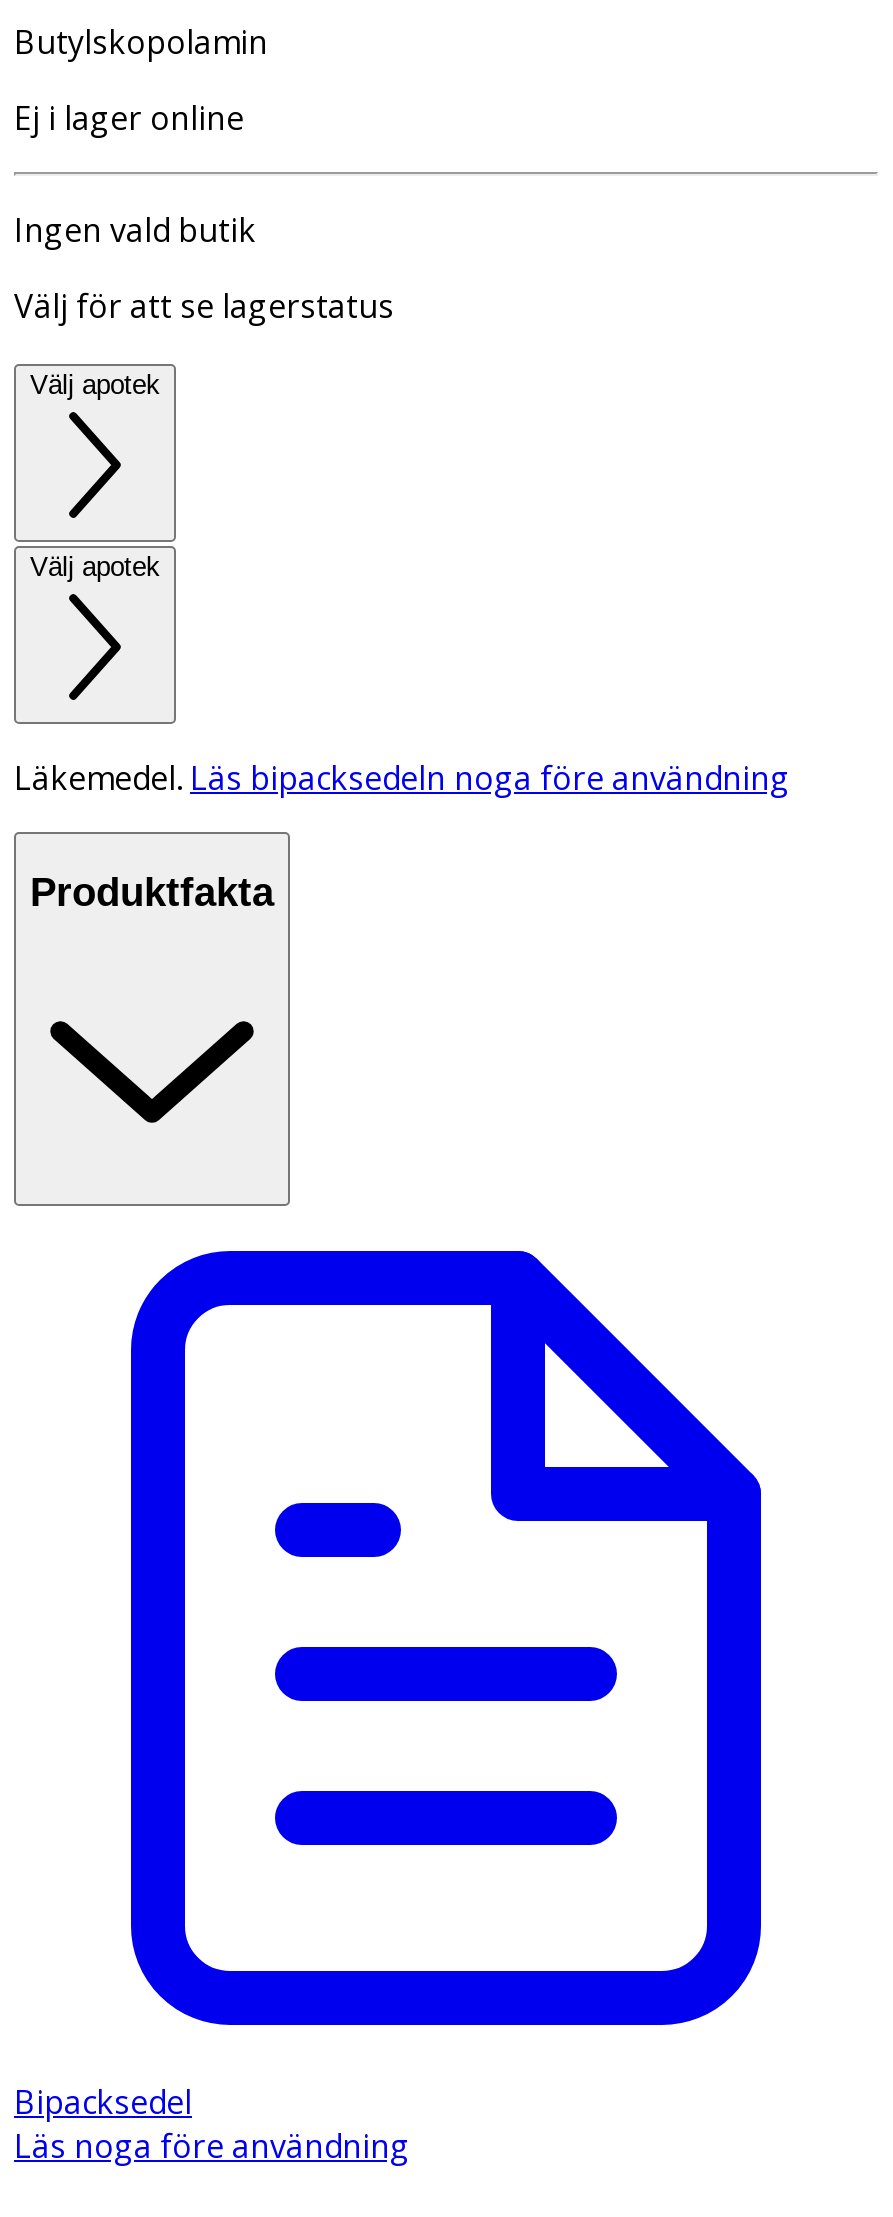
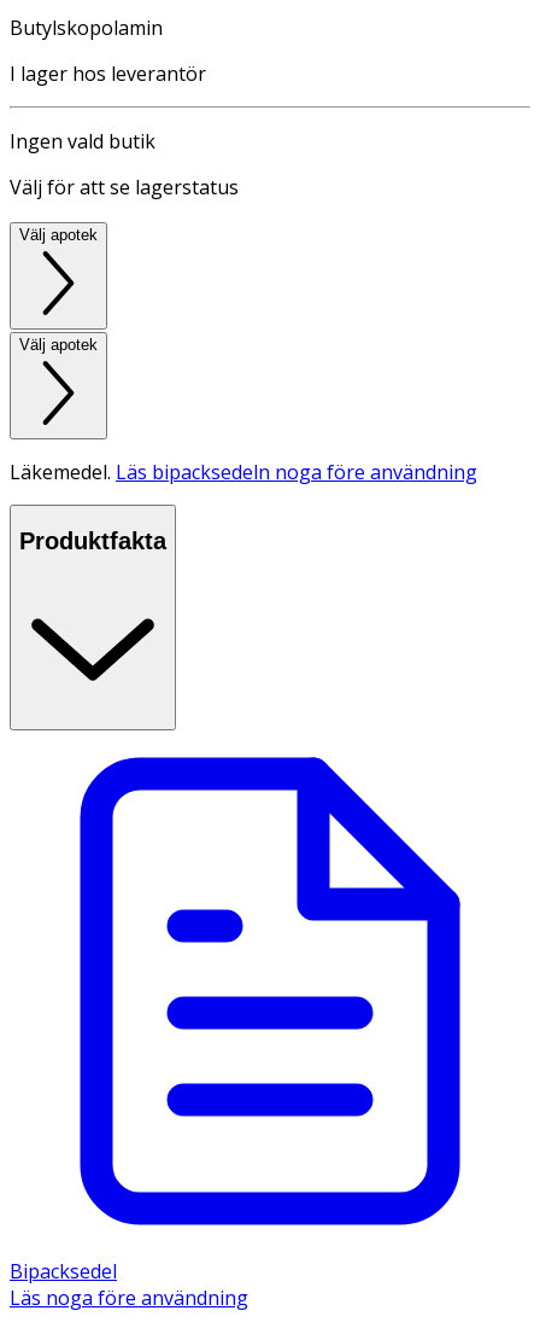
[14,96,244,140] Ej i lager online -> [10,60,206,87] I lager hos leverantör

